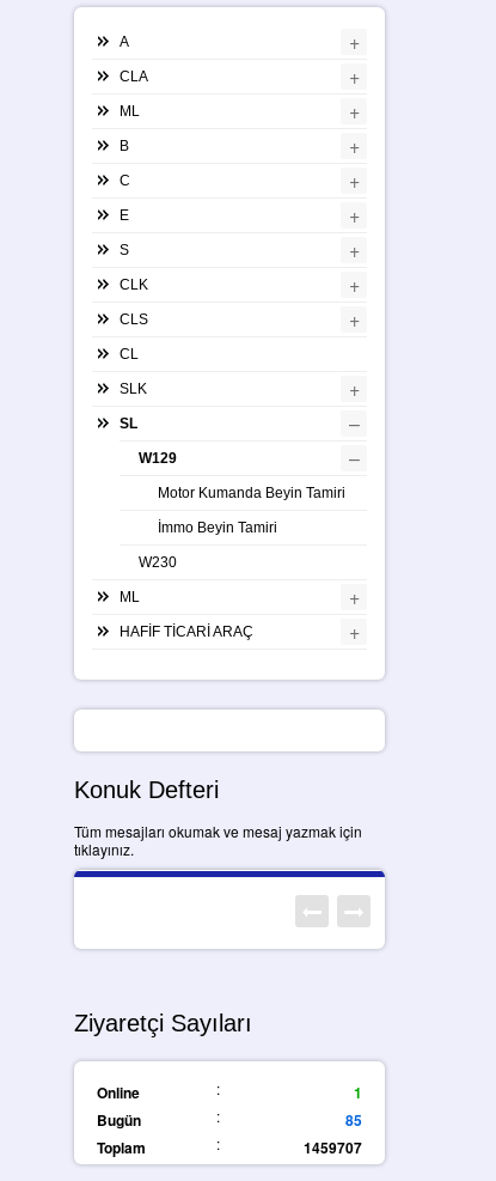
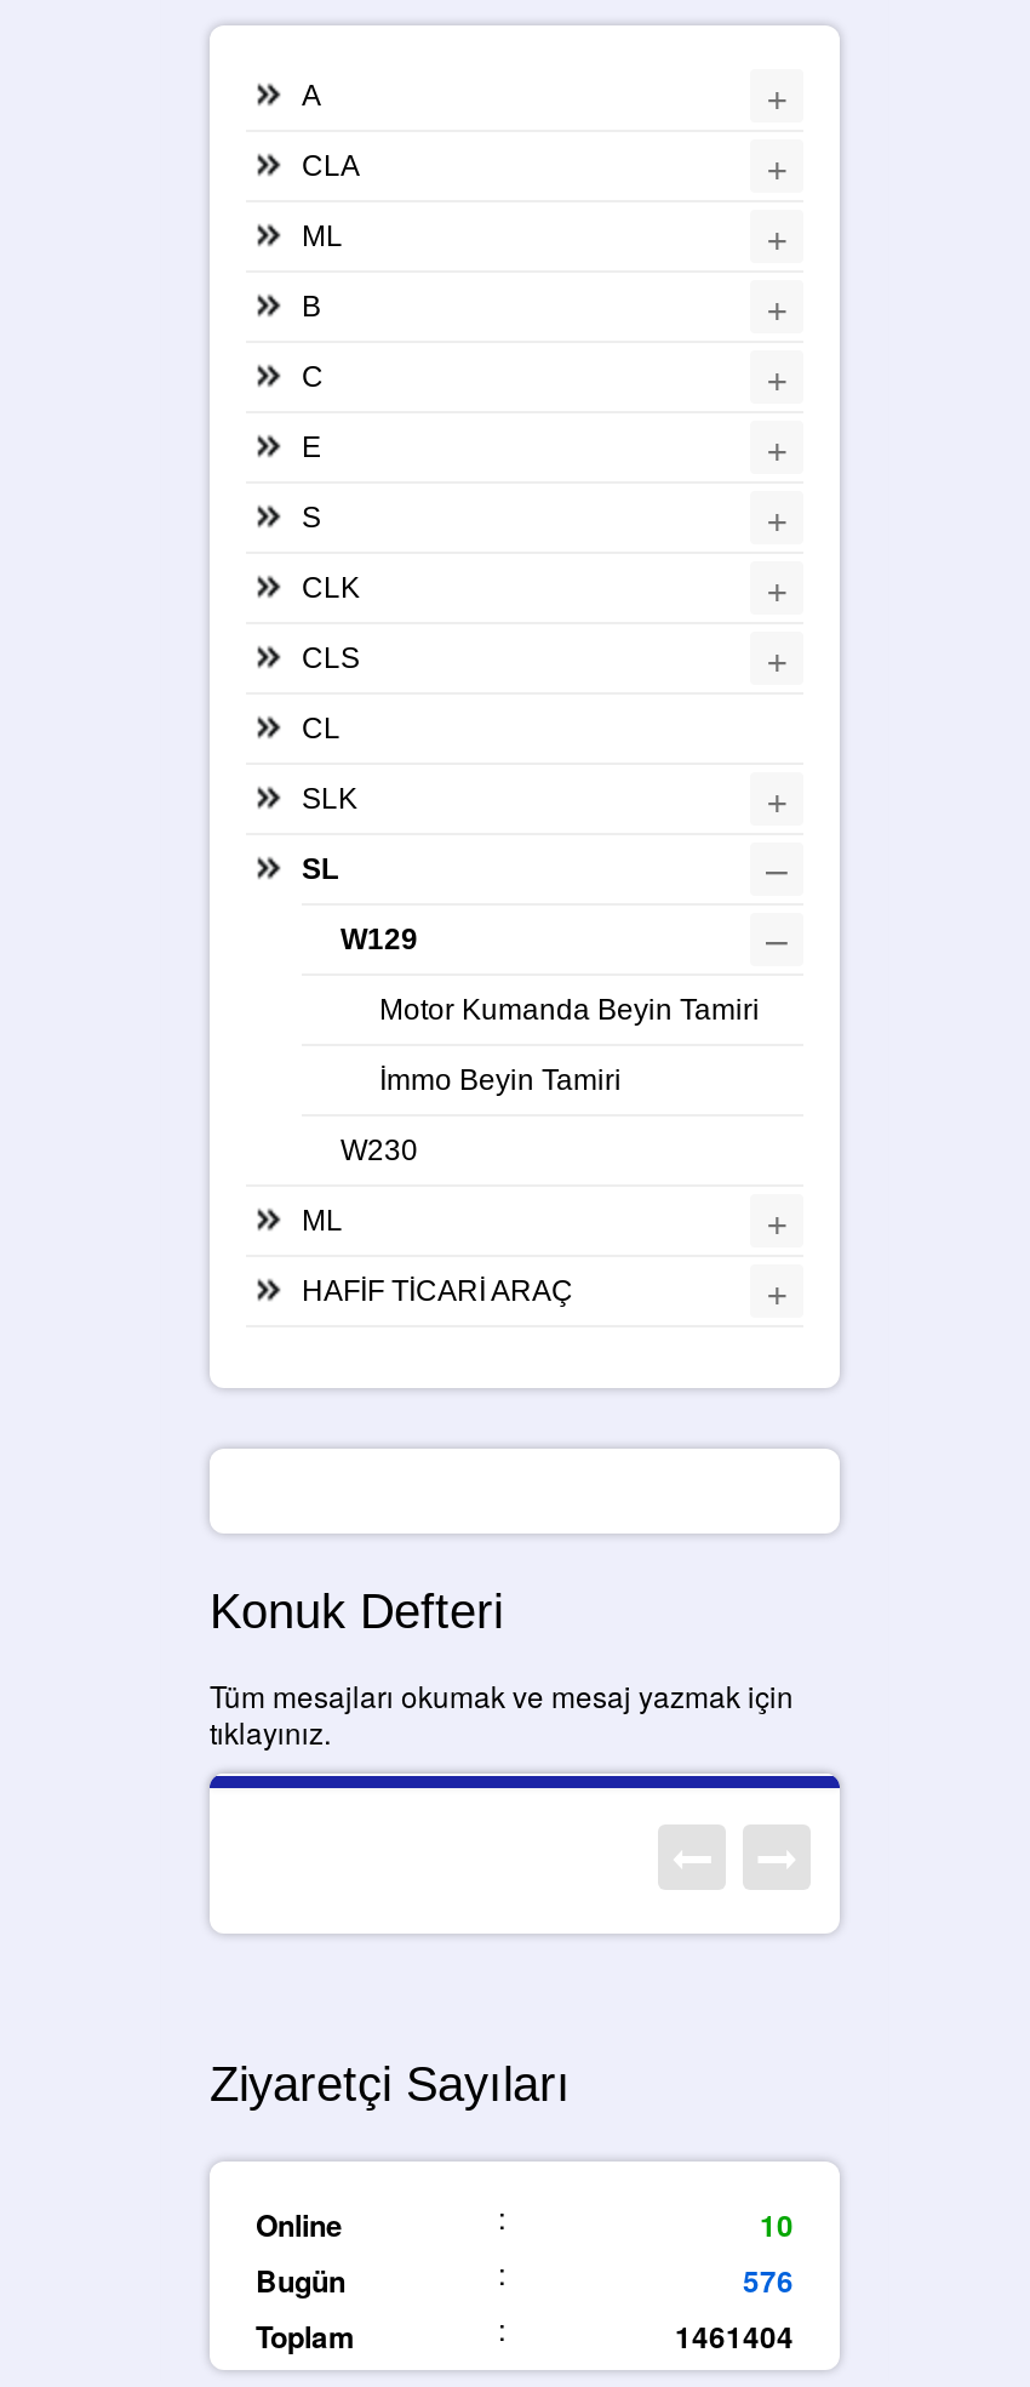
[354,1082,362,1103] 1 -> [760,2202,794,2246] 10
[345,1109,362,1131] 85 -> [743,2258,794,2302] 576
[304,1137,362,1158] 1459707 -> [675,2314,794,2358] 1461404

